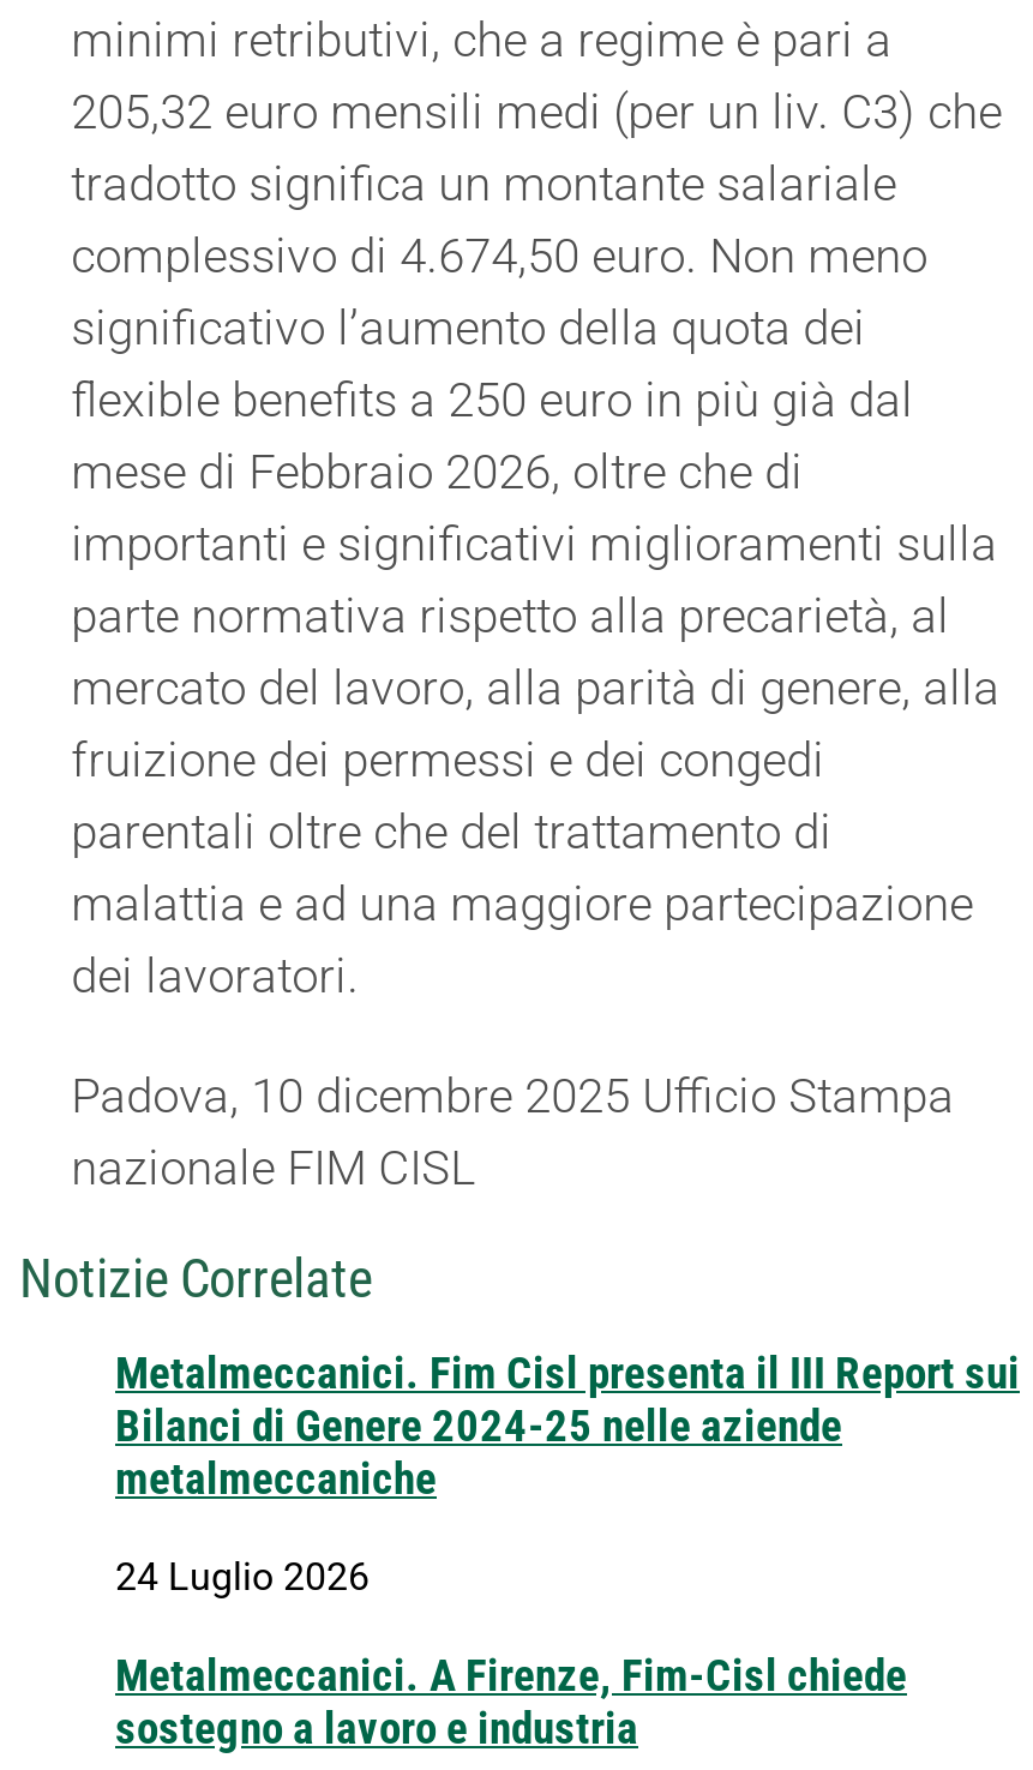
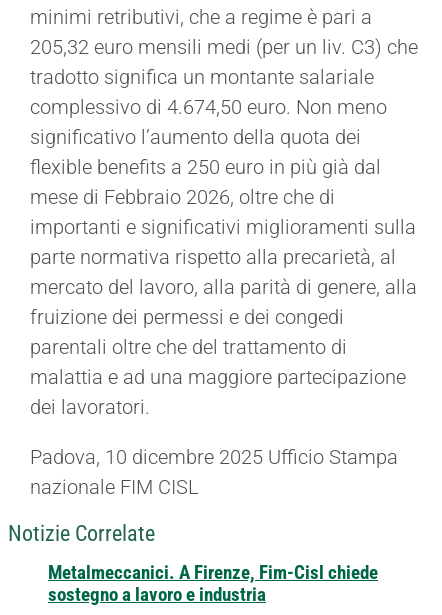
[115,1349,1020,1600] Metalmeccanici. Fim Cisl presenta il III Report sui | Bilanci di Genere 2024-25 nelle aziende | metalmeccaniche | 24 Luglio 2026 -> none

